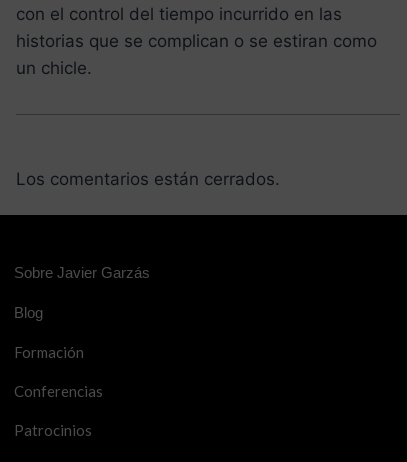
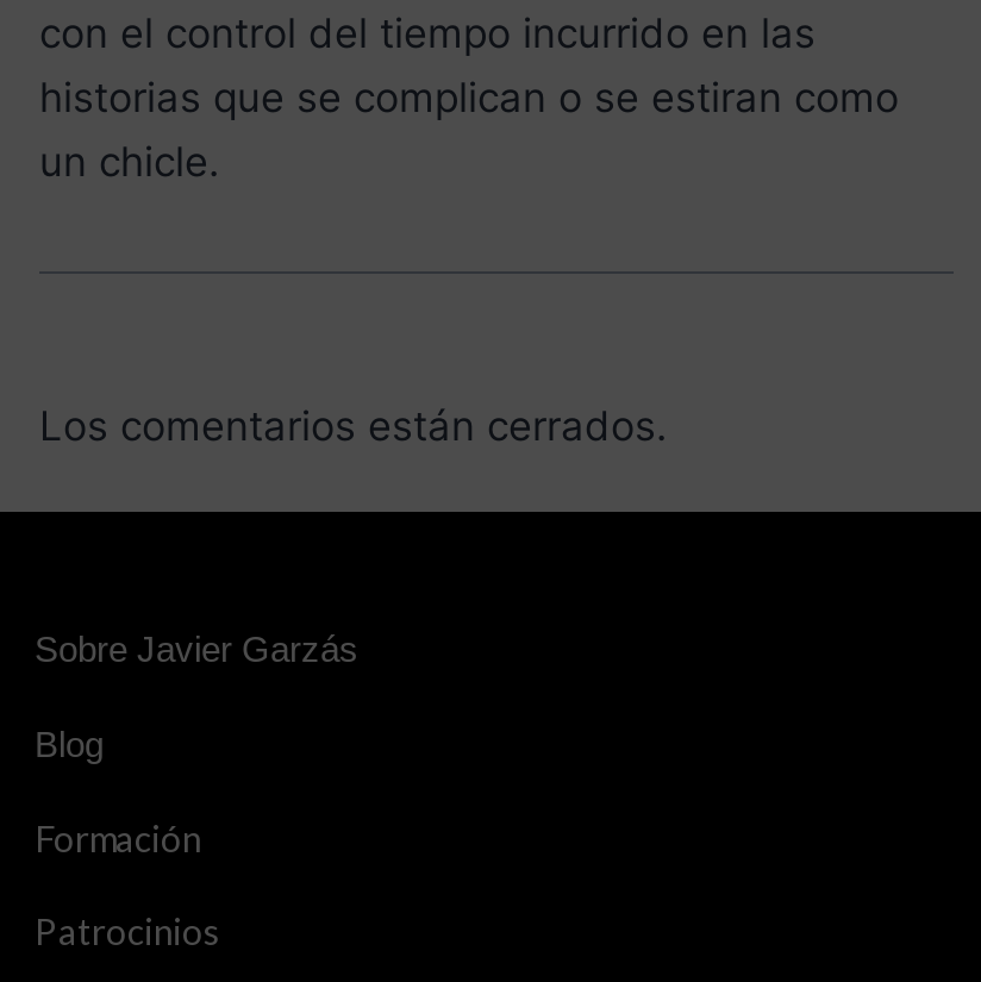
[14,382,103,400] Conferencias -> none

